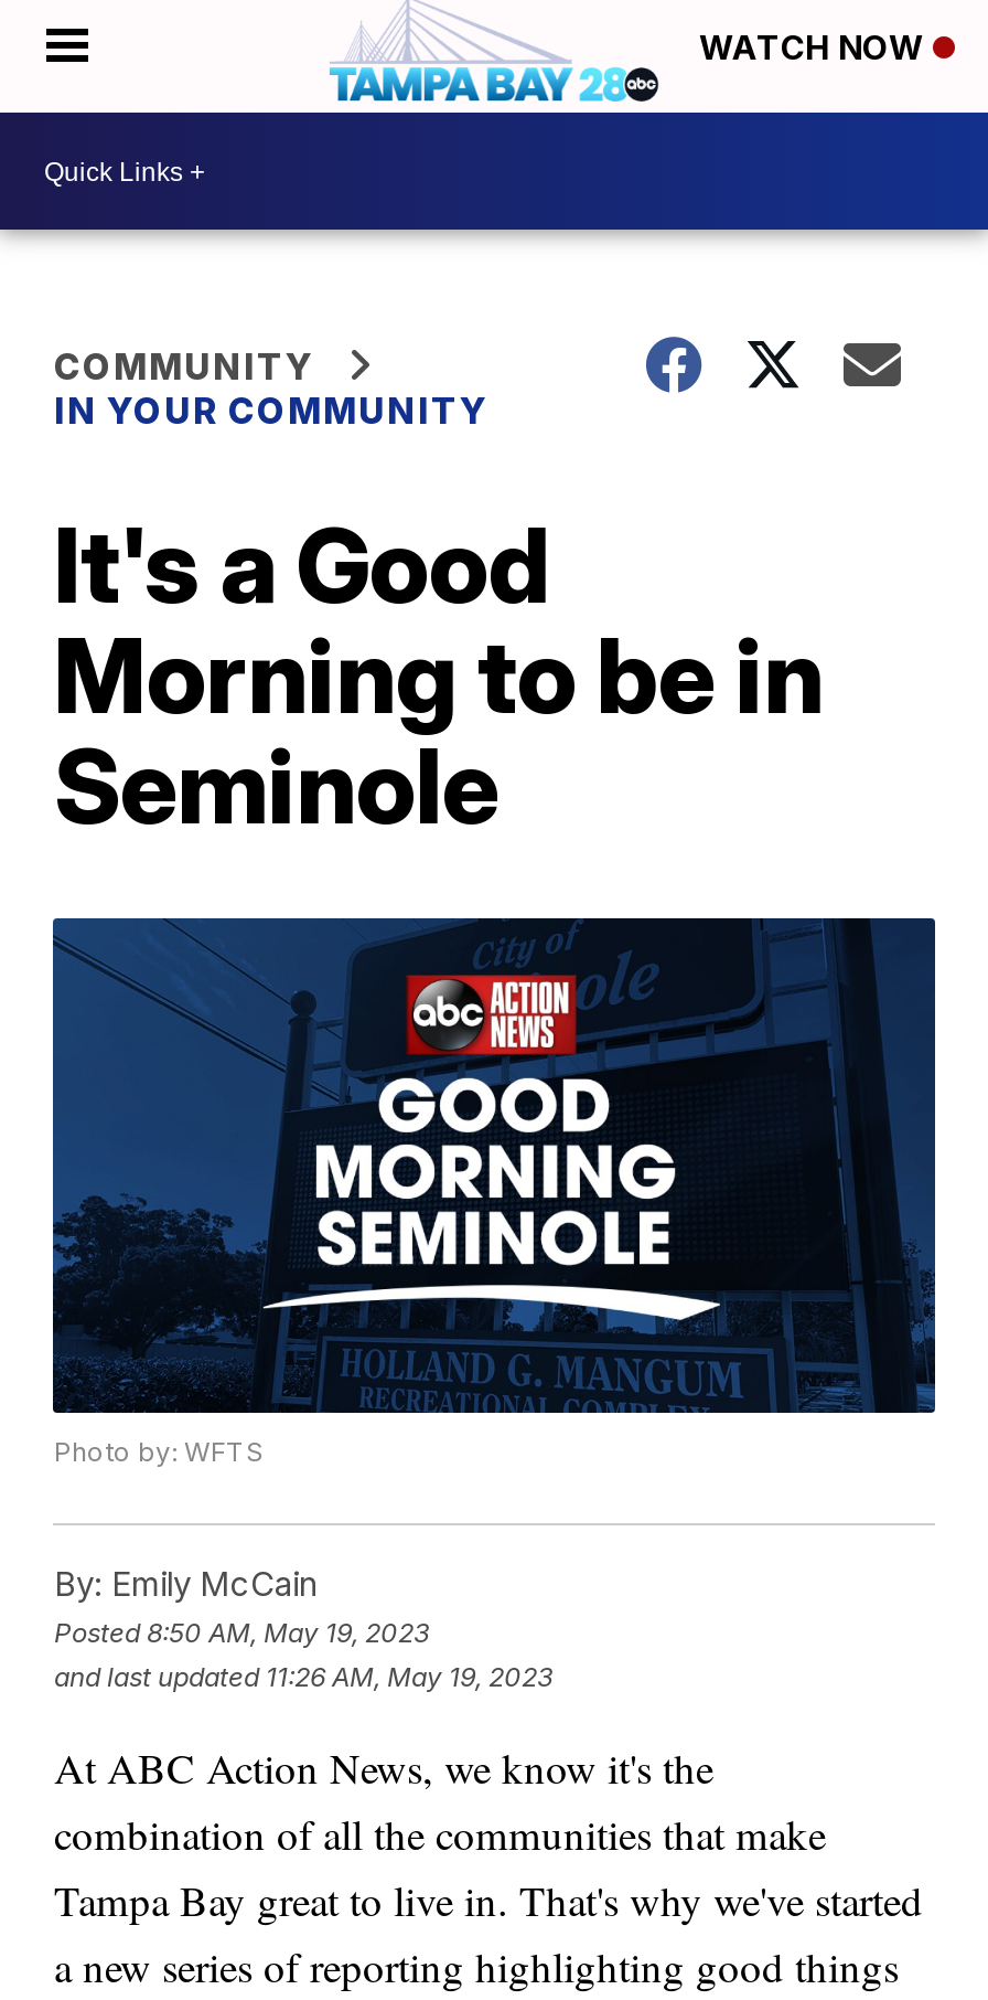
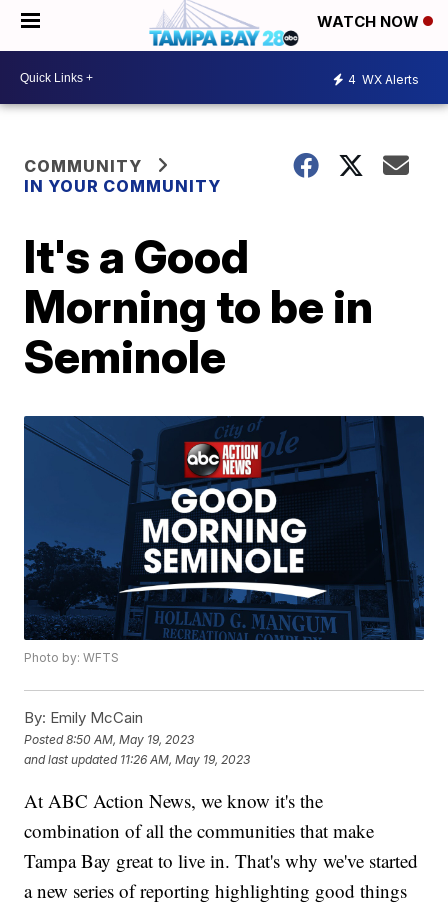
none -> [348,71,419,86] 4 WX Alerts

